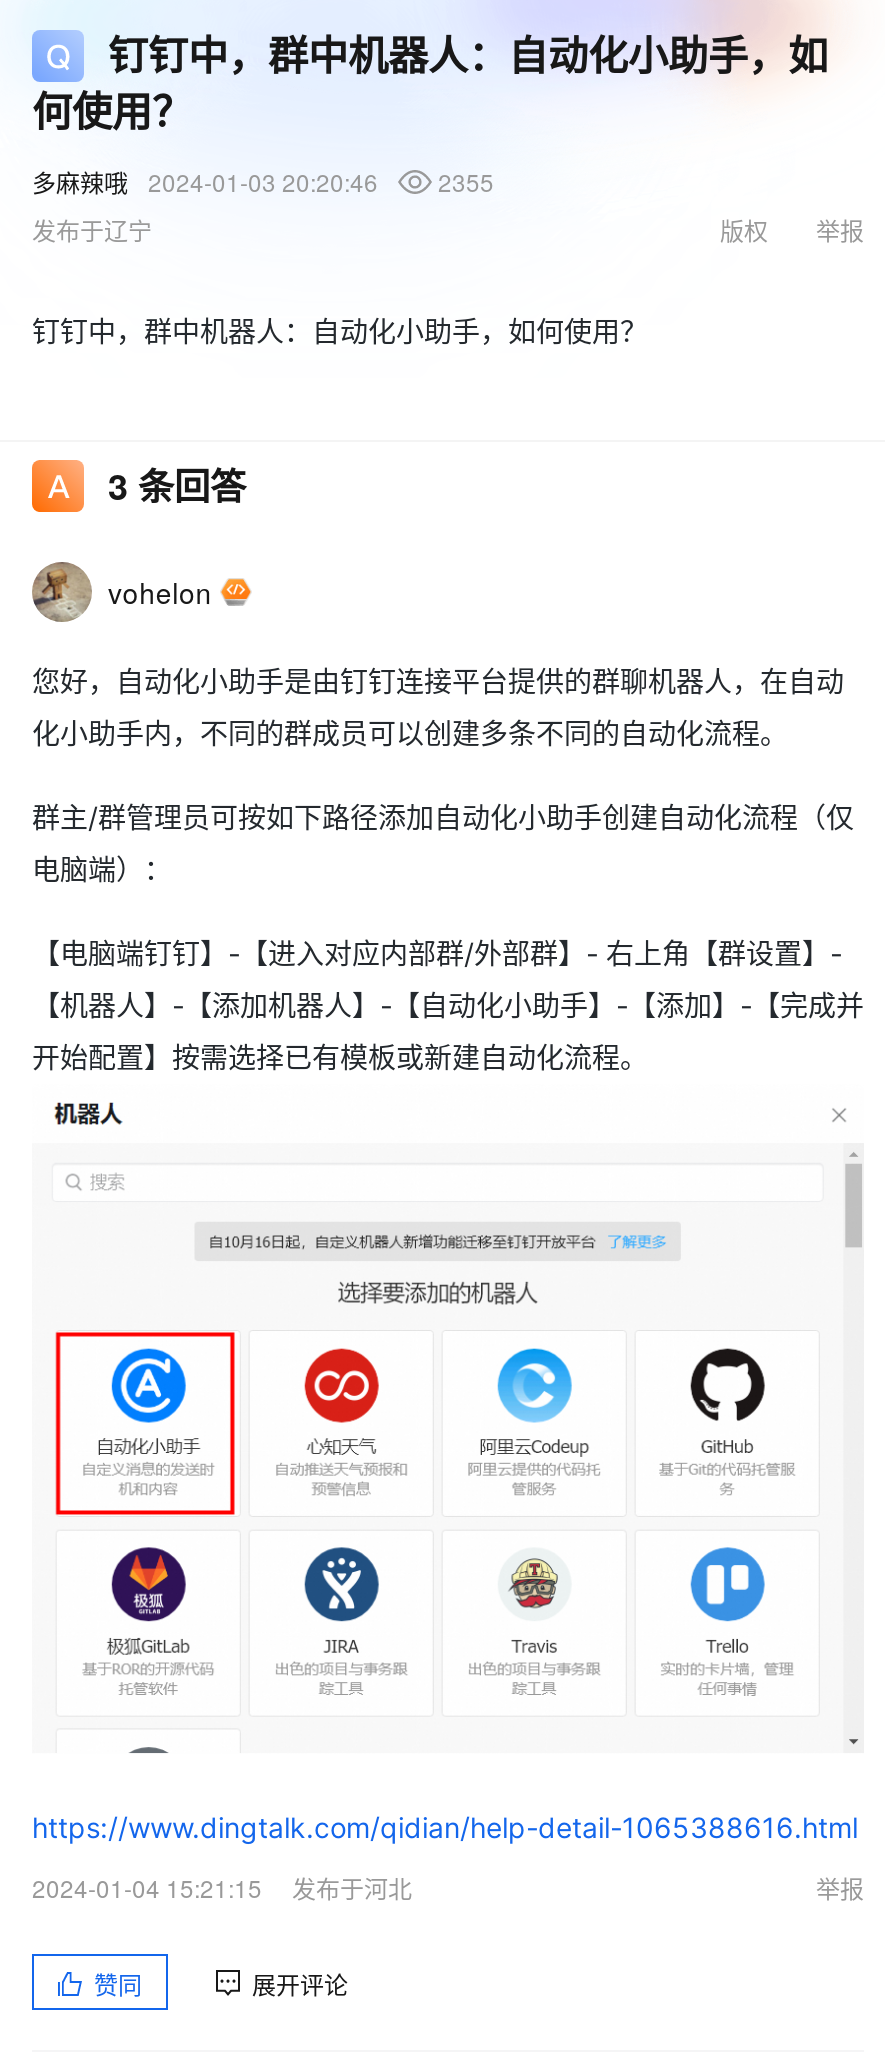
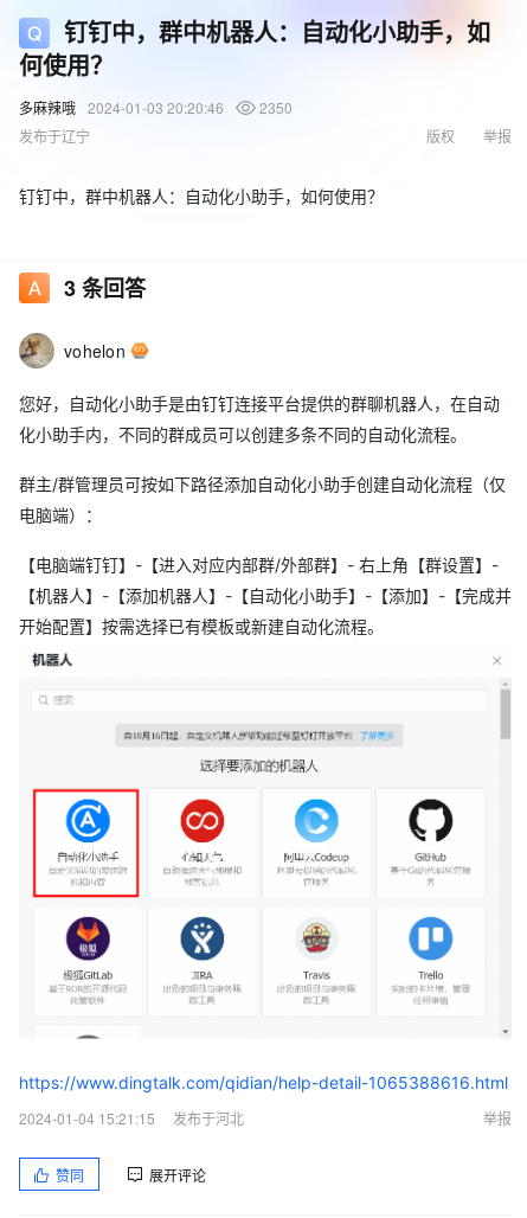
[32,164,494,198] 多麻辣哦 2024-01-03 20:20:46 2355 -> [19,97,293,117] 多麻辣哦 2024-01-03 20:20:46 2350

